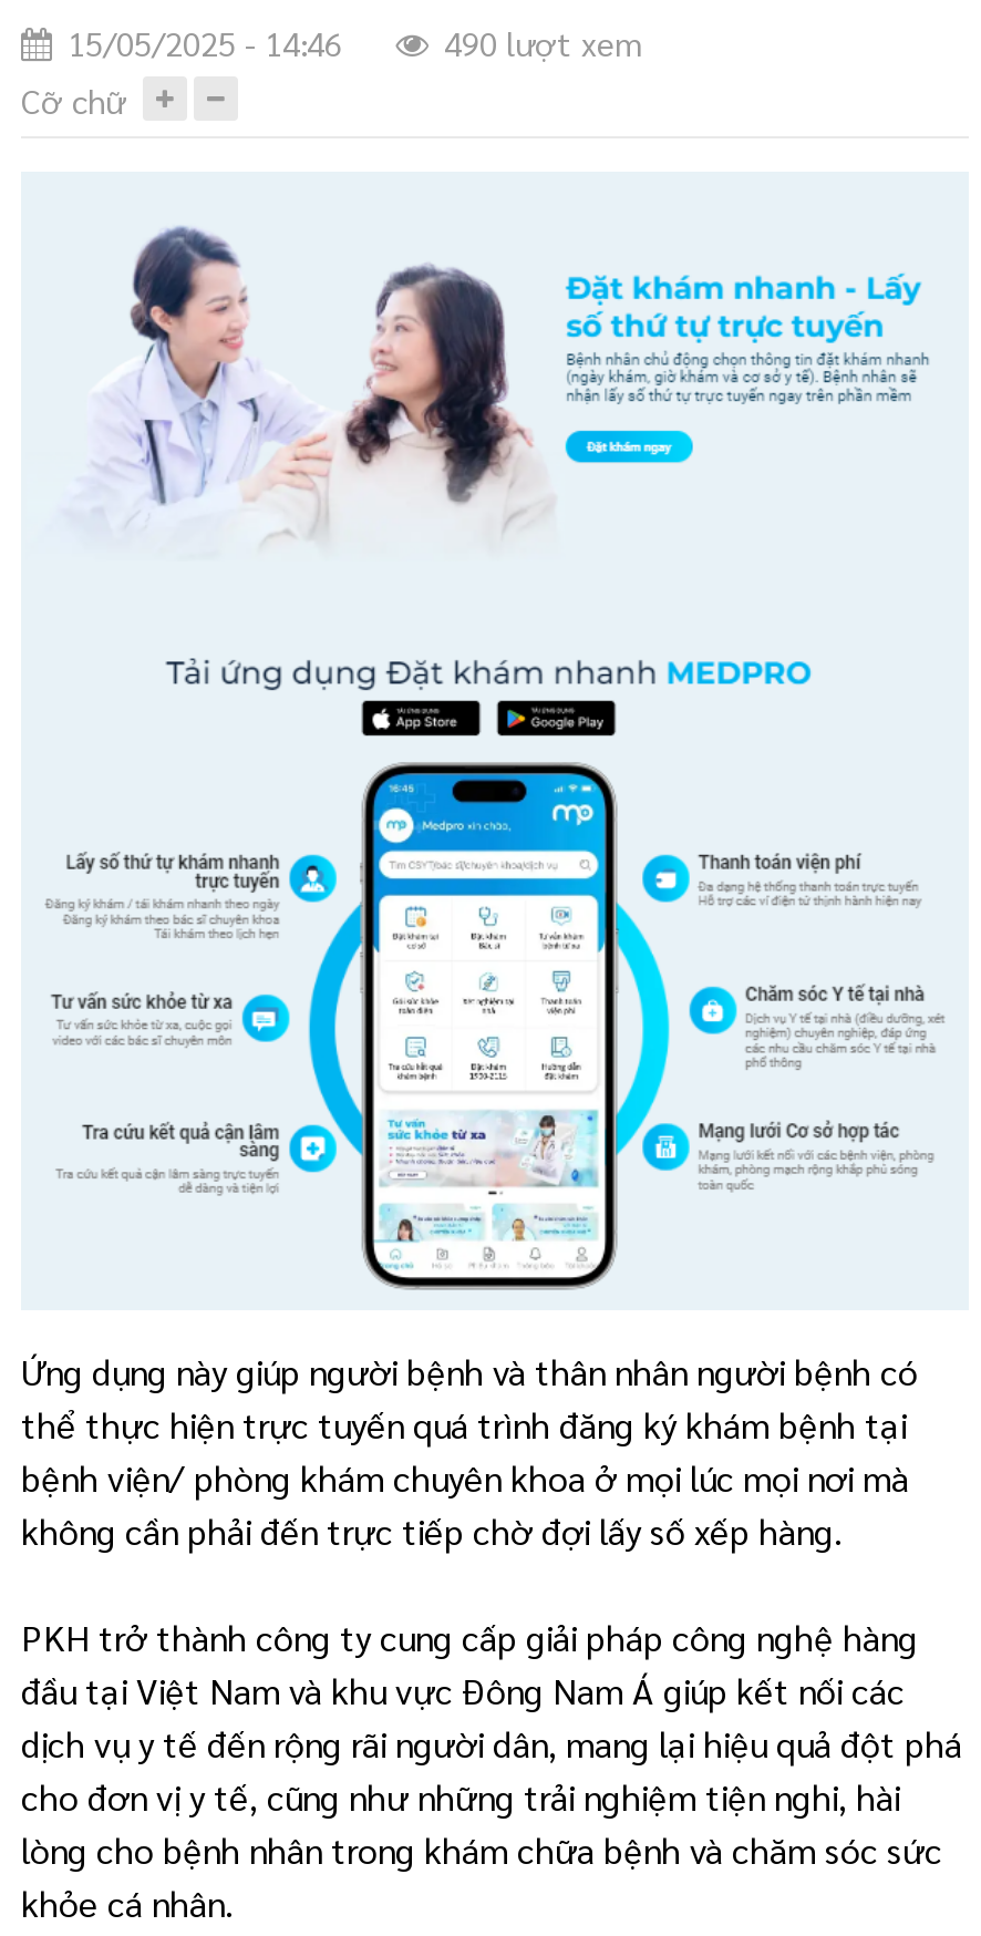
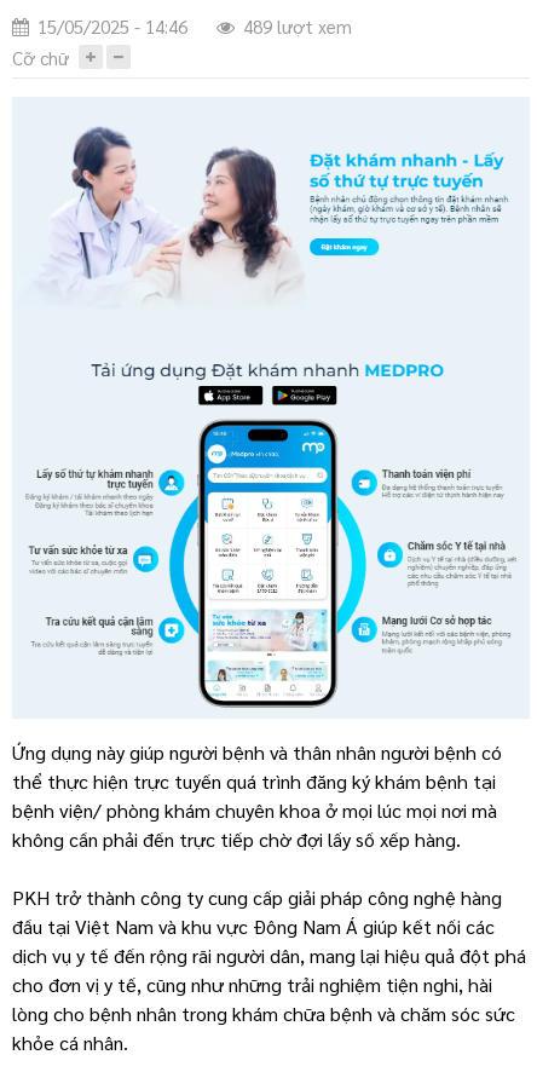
[68,21,643,64] 15/05/2025 - 14:46 490 lượt xem -> [37,15,352,38] 15/05/2025 - 14:46 489 lượt xem

